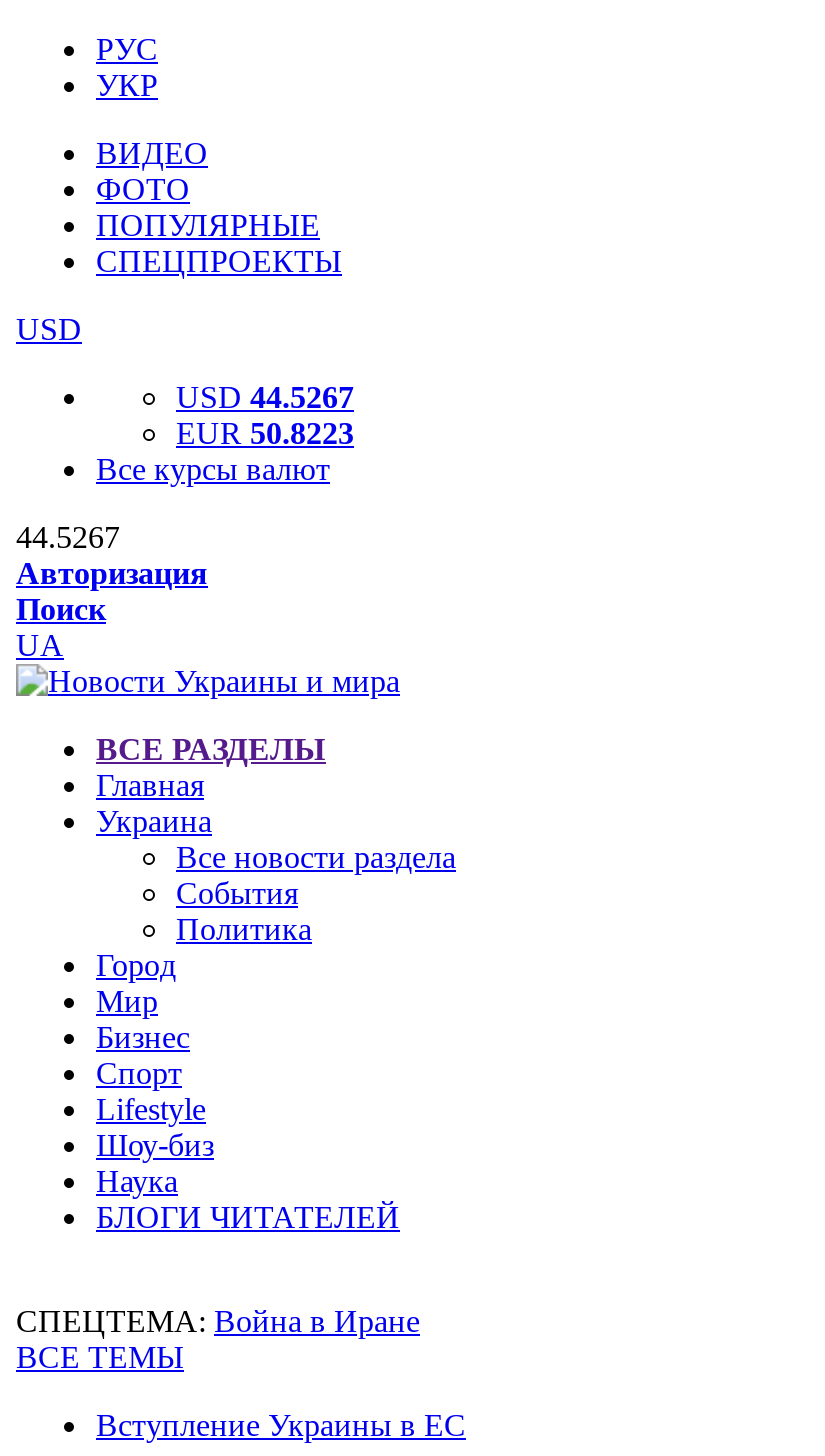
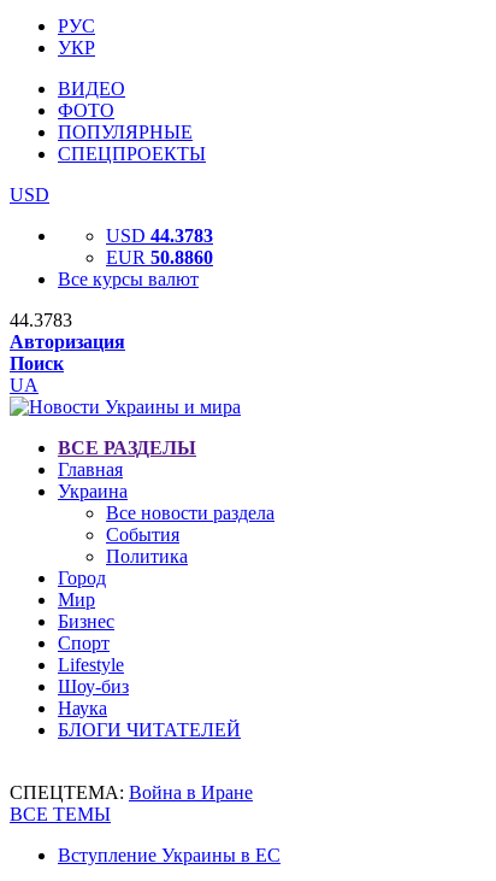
[176,380,354,414] USD 44.5267 -> [106,225,213,246] USD 44.3783
[176,416,354,450] EUR 50.8223 -> [106,247,213,268] EUR 50.8860
[16,520,120,554] 44.5267 -> [10,310,72,330] 44.3783

